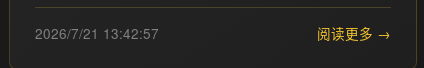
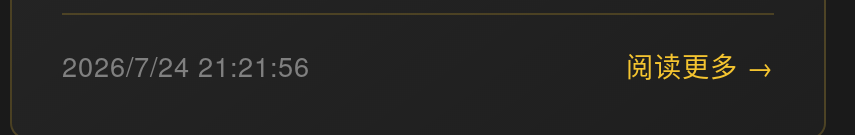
[35,23,159,43] 2026/7/21 13:42:57 -> [62,45,310,85] 2026/7/24 21:21:56

